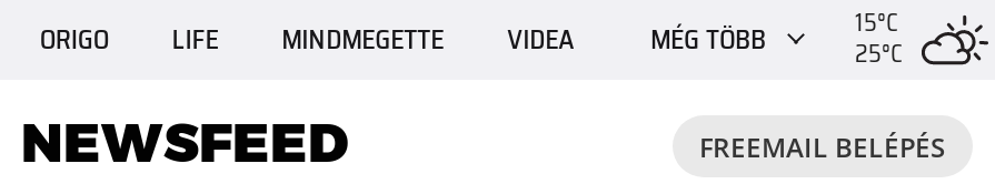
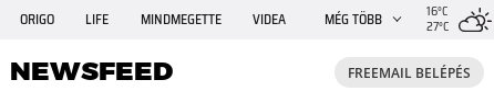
[855,12,902,67] 15°C | 25°C -> [426,6,449,33] 16°C | 27°C

